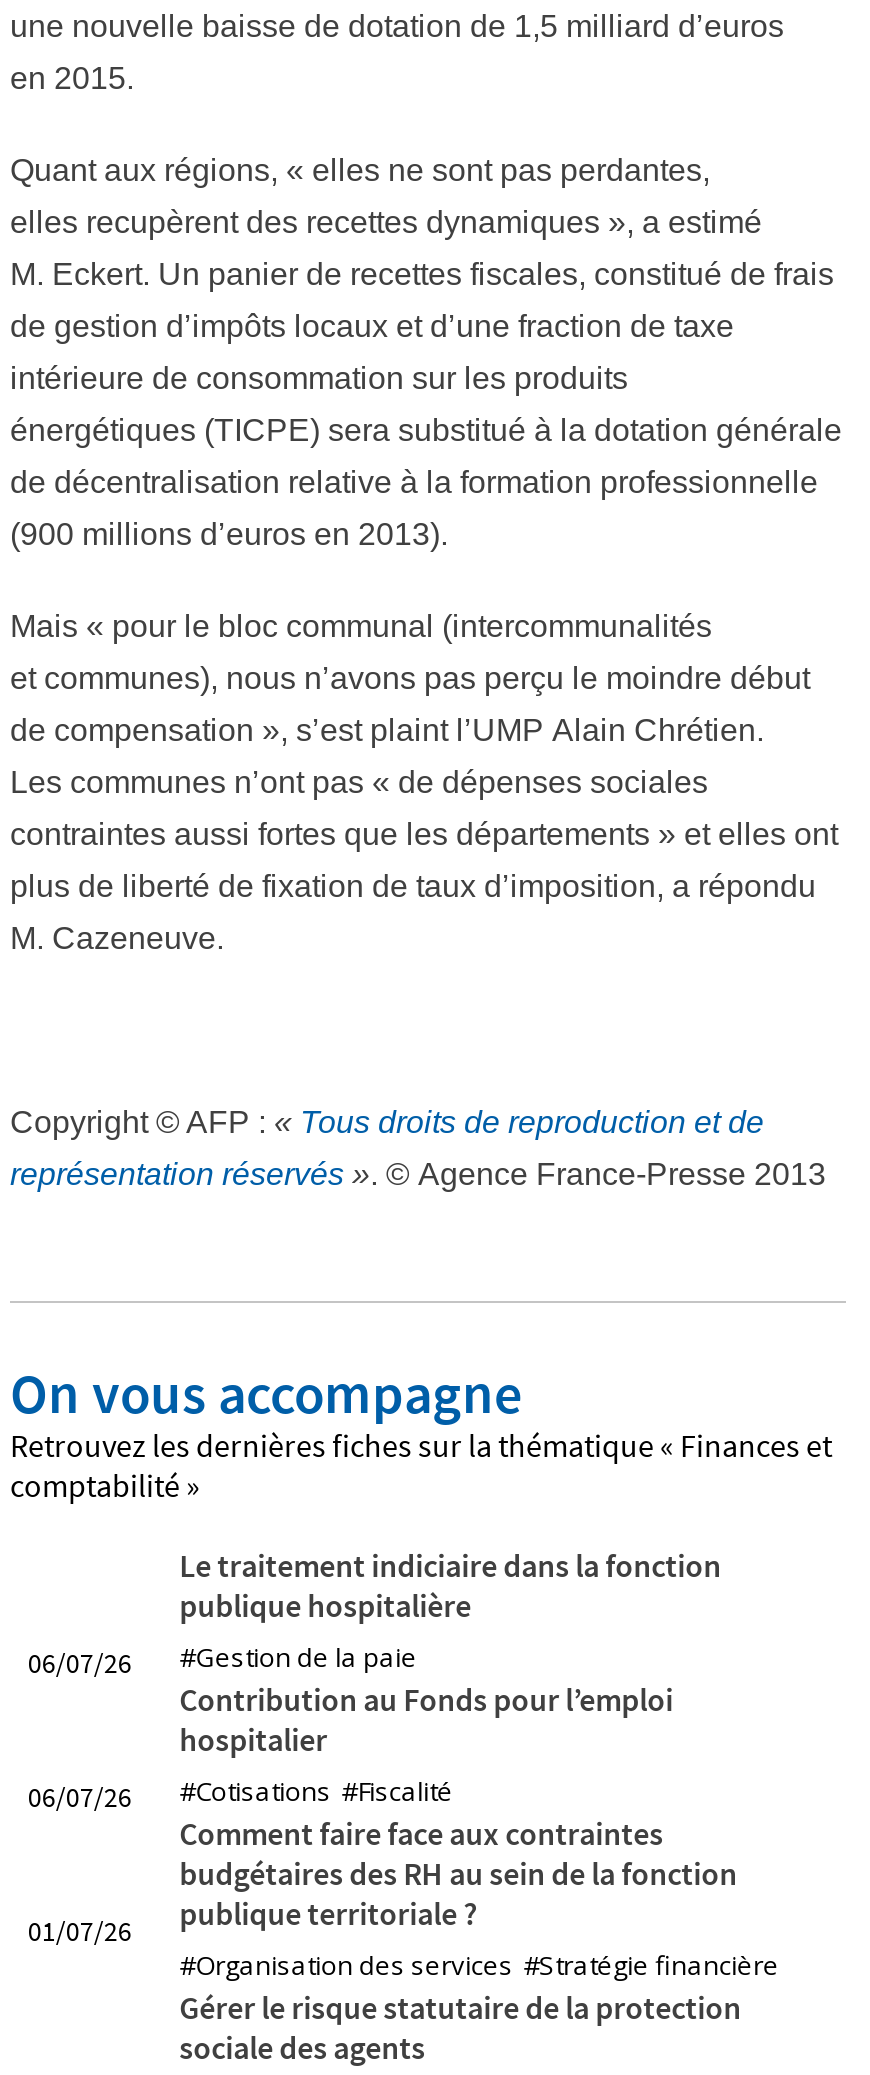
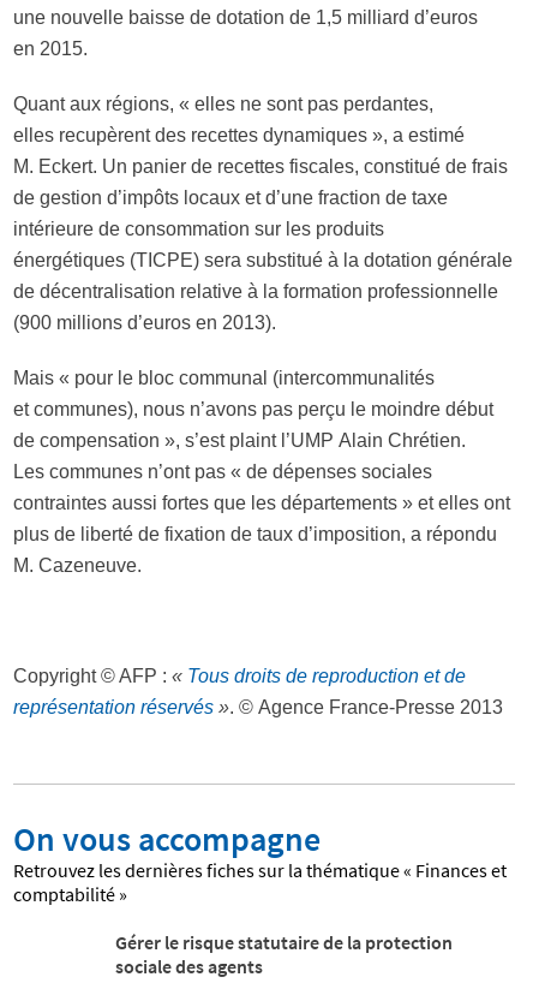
[179,1545,721,1675] Le traitement indiciaire dans la fonction | publique hospitalière | #Gestion de la paie -> none
[28,1645,132,1681] 06/07/26 -> none
[179,1679,673,1809] Contribution au Fonds pour l’emploi | hospitalier | #Cotisations #Fiscalité -> none
[28,1779,132,1815] 06/07/26 -> none
[179,1813,779,1983] Comment faire face aux contraintes | budgétaires des RH au sein de la fonction | publique territoriale ? | #Organisation des services #Stratégie financière -> none
[28,1913,132,1949] 01/07/26 -> none

